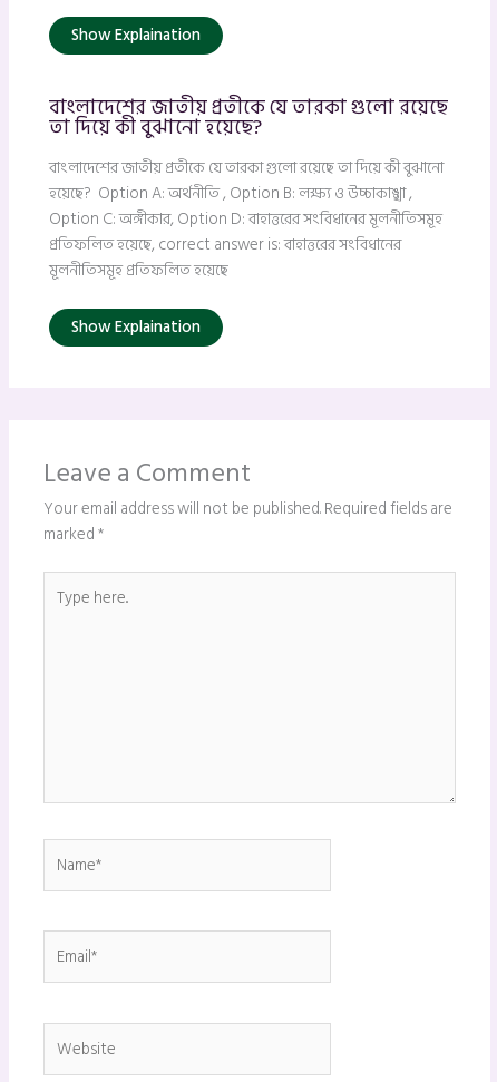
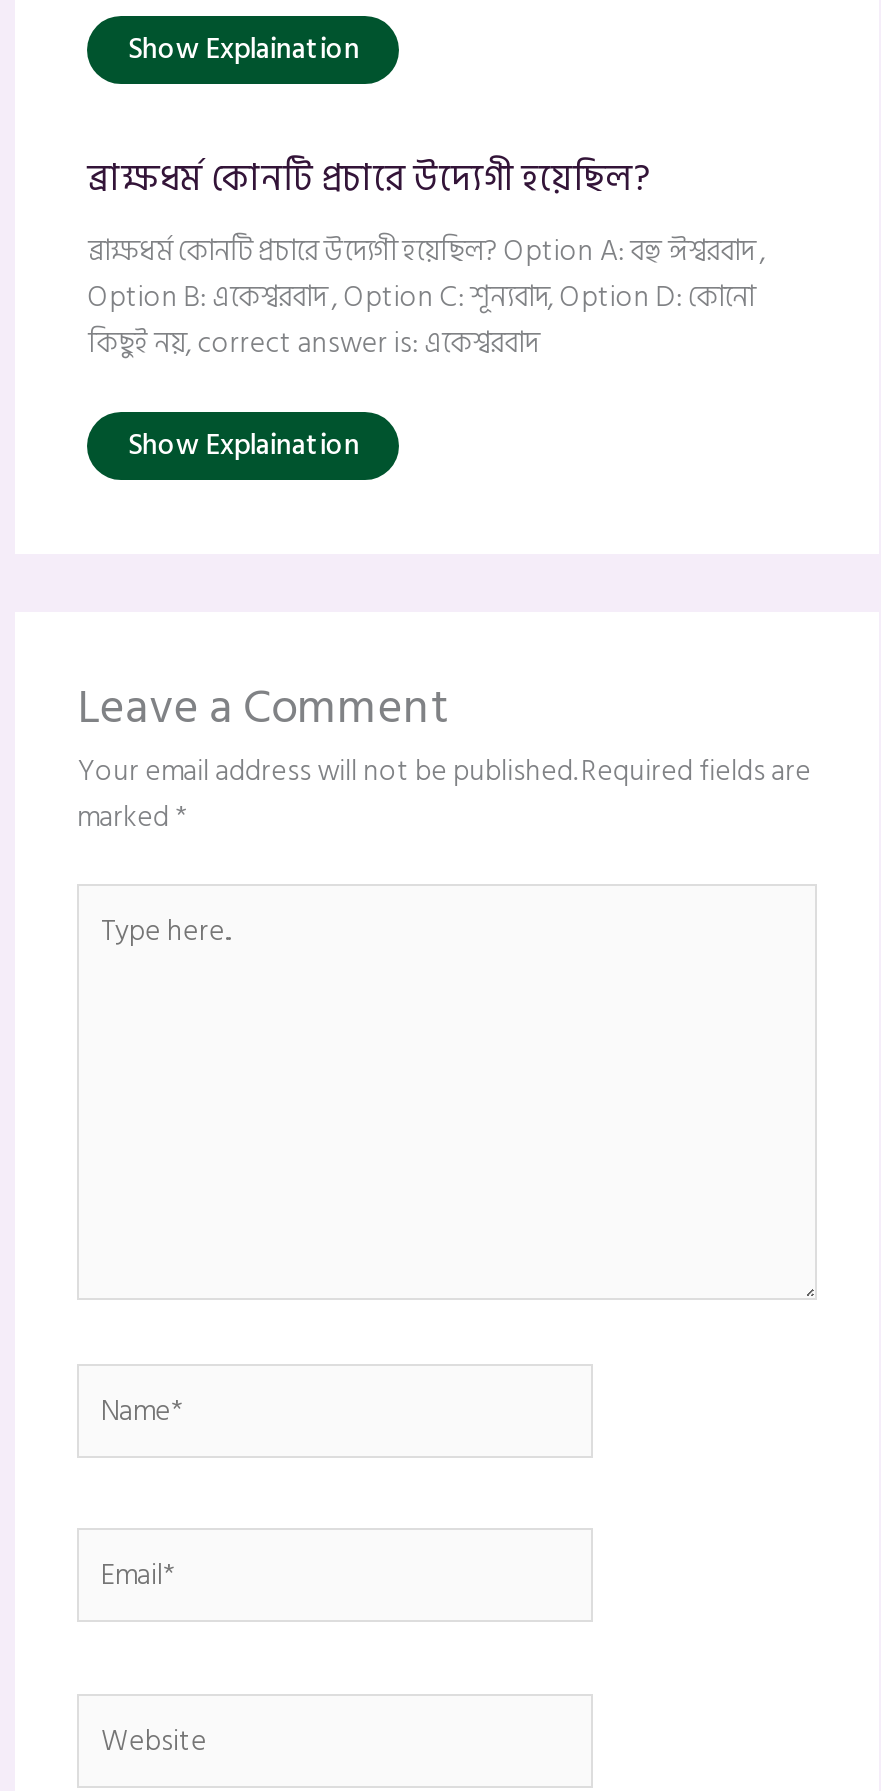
[49,92,448,283] বাংলাদেশের জাতীয় প্রতীকে যে তারকা গুলো রয়েছে | তা দিয়ে কী বুঝানো হয়েছে? | বাংলাদেশের জাতীয় প্রতীকে যে তারকা গুলো রয়েছে তা দিয়ে কী বুঝানো | হয়েছে? Option A: অর্থনীতি , Option B: লক্ষ্য ও উচ্চাকাঙ্খা , | Option C: অঙ্গীকার, Option D: বাহাত্তরের সংবিধানের মূলনীতিসমূহ | প্রতিফলিত হয়েছে, correct answer is: বাহাত্তরের সংবিধানের | মূলনীতিসমূহ প্রতিফলিত হয়েছে -> [88,151,766,366] ব্রাক্ষধর্ম কোনটি প্রচারে উদ্যেগী হয়েছিল? | ব্রাক্ষধর্ম কোনটি প্রচারে উদ্যেগী হয়েছিল? Option A: বহু ঈশ্বরবাদ , | Option B: একেশ্বরবাদ , Option C: শূন্যবাদ, Option D: কোনো | কিছুই নয়, correct answer is: একেশ্বরবাদ

